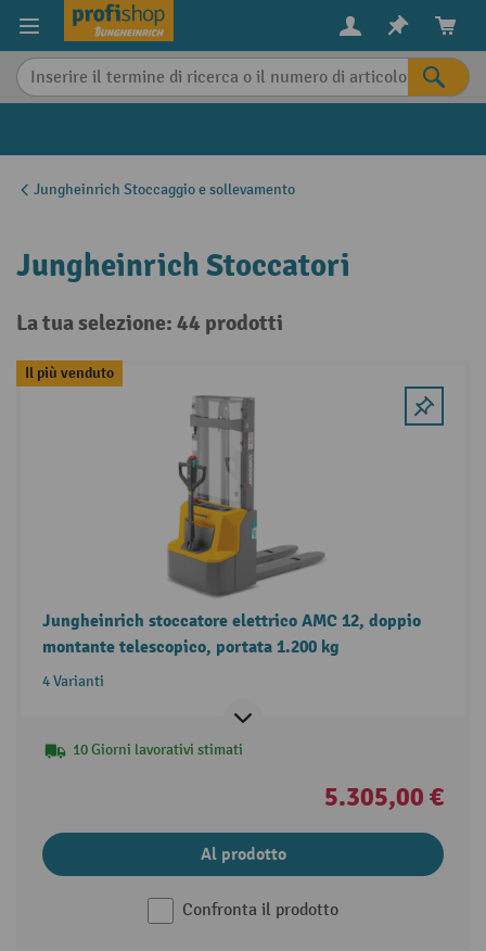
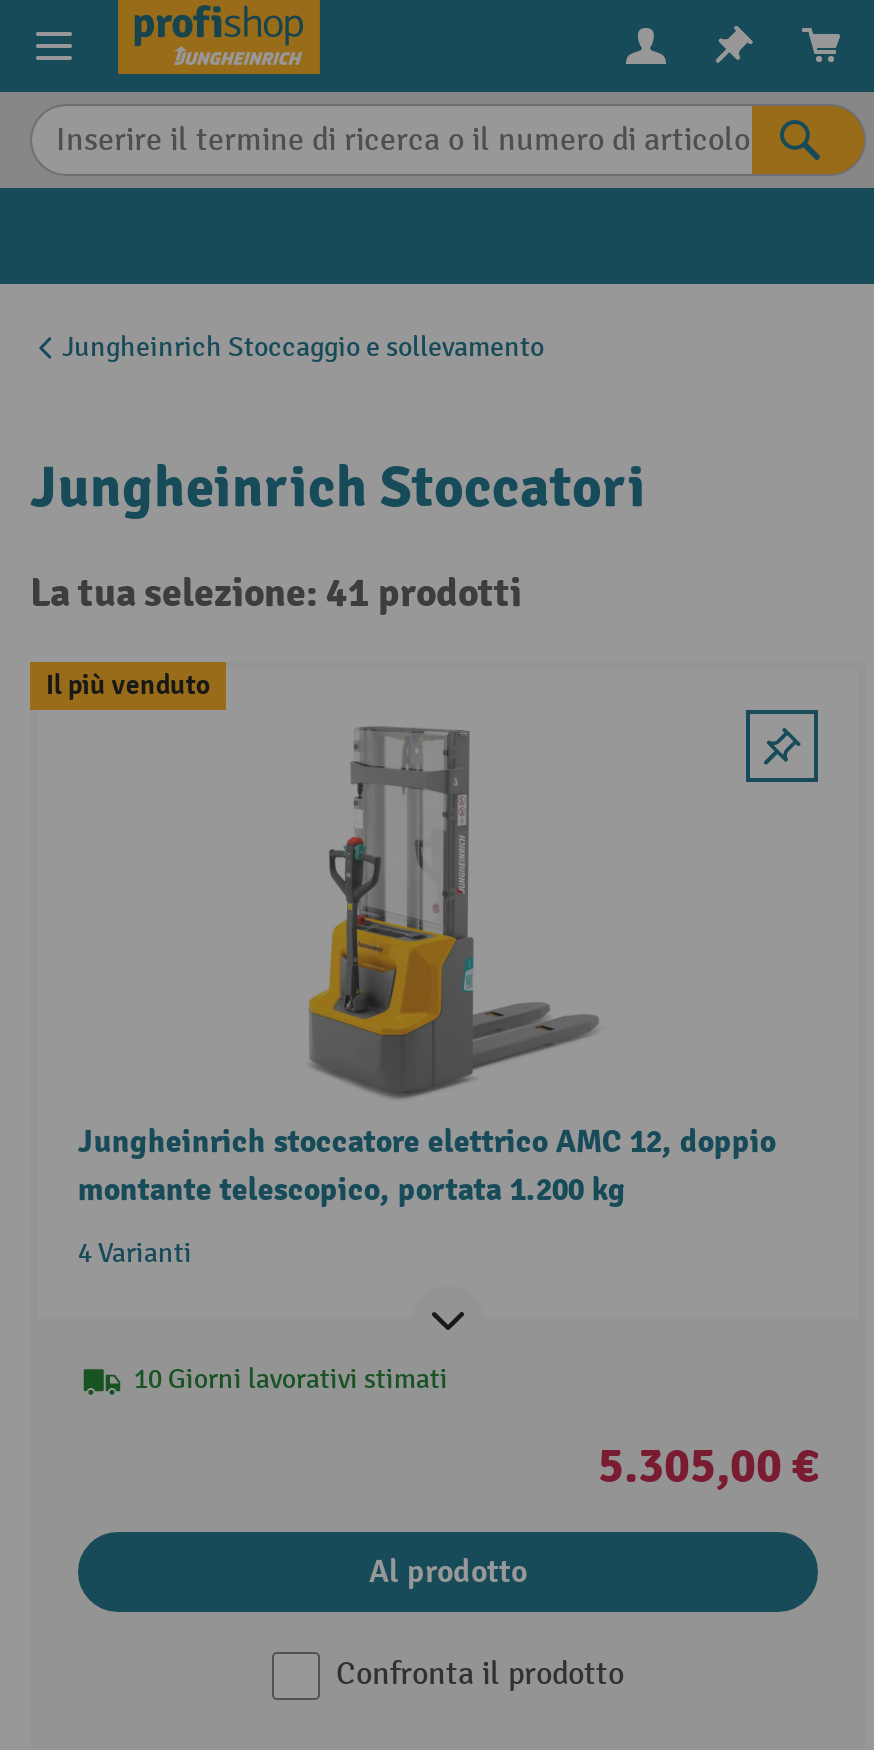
[16,309,283,337] La tua selezione: 44 prodotti -> [30,568,522,618] La tua selezione: 41 prodotti

